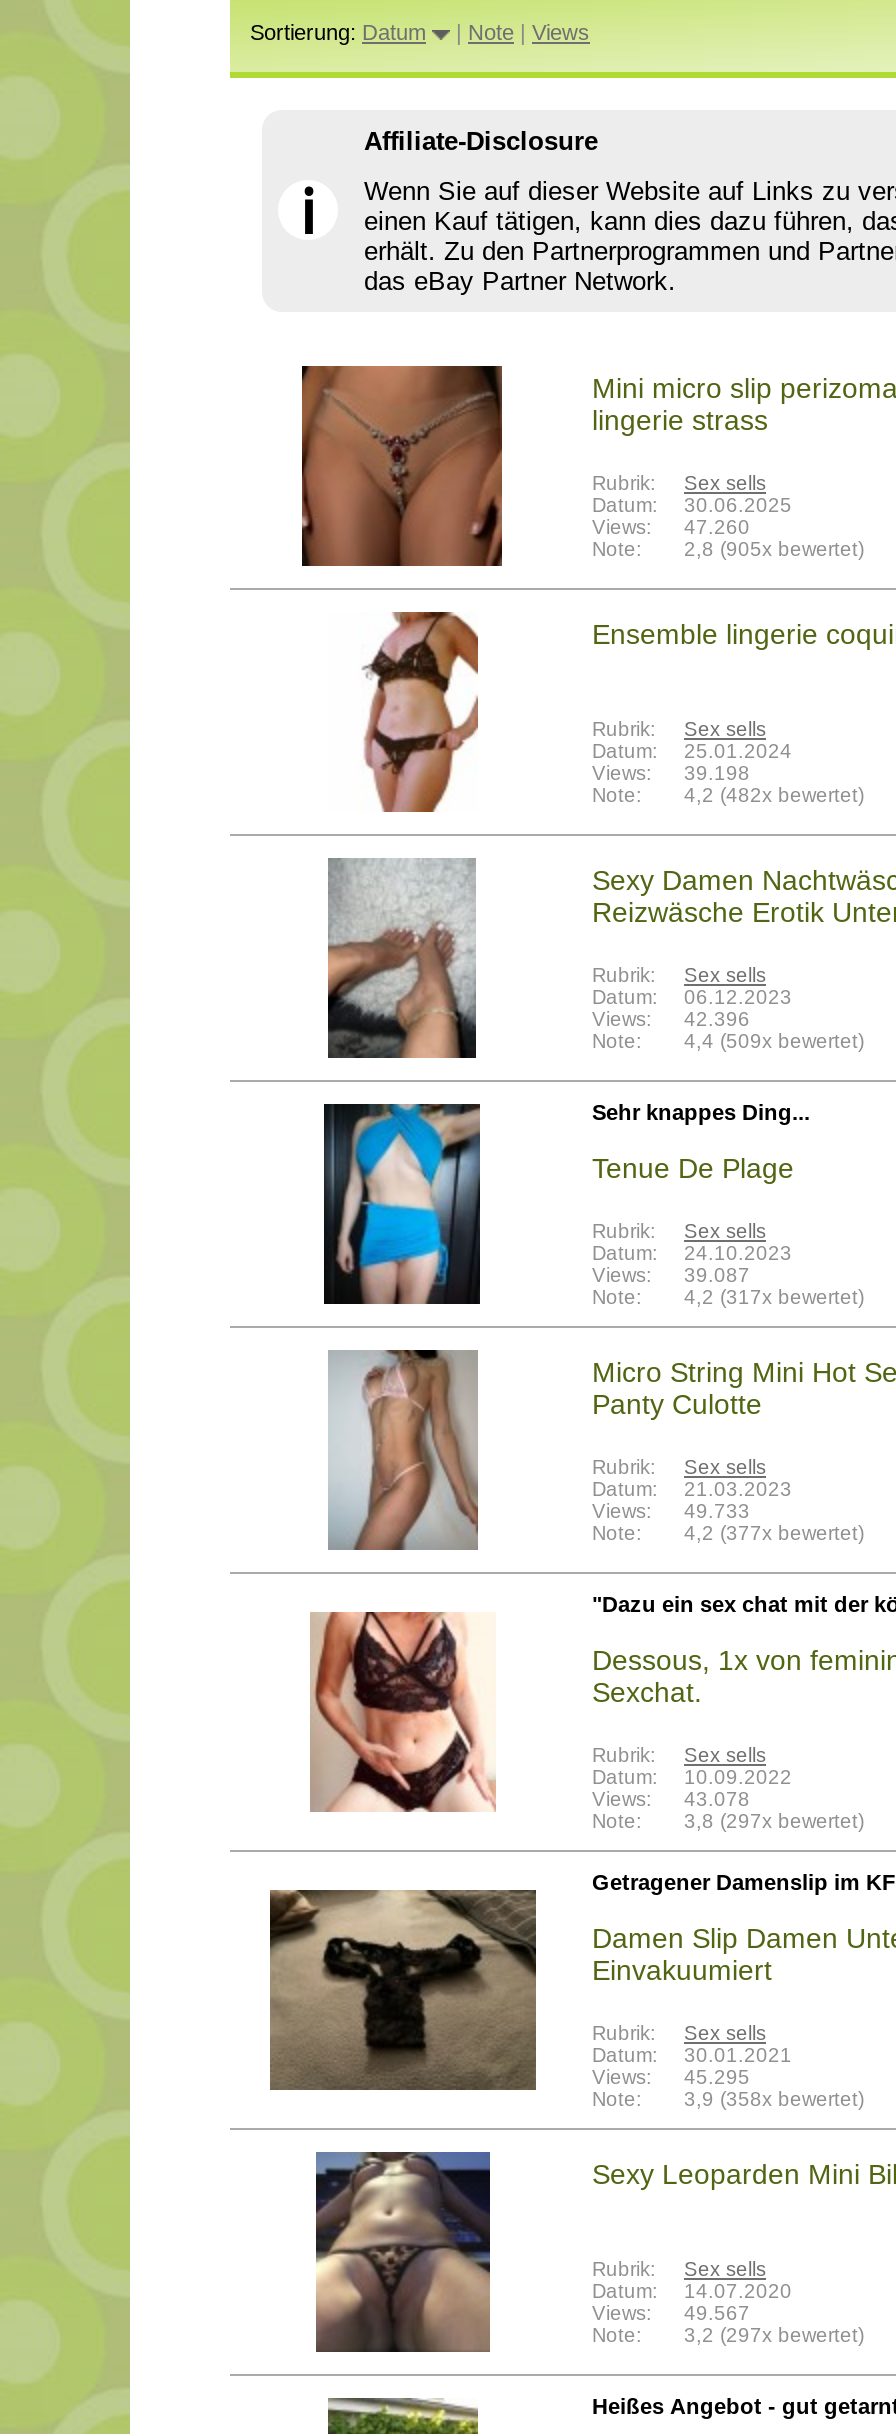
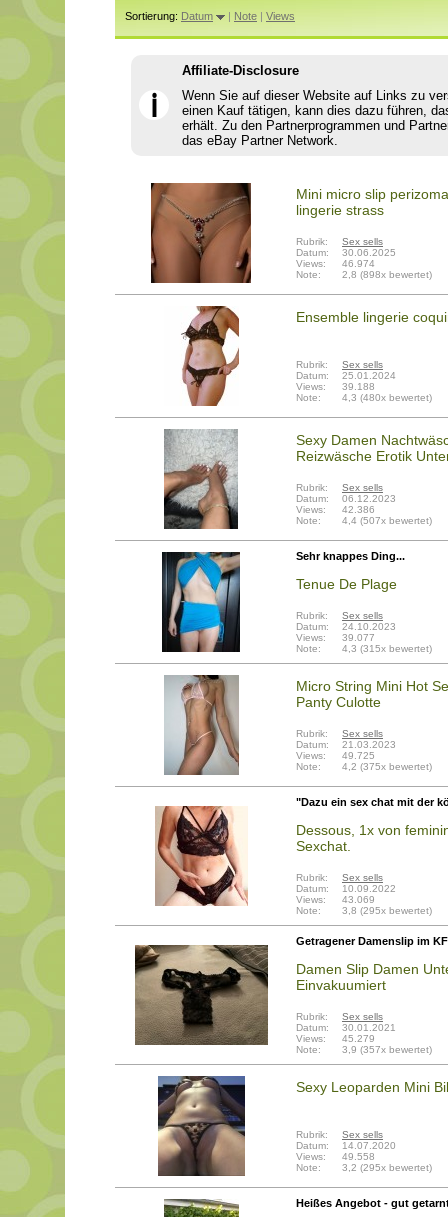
[592,516,750,538] Views: 47.260 -> [296,258,375,269] Views: 46.974
[592,538,864,560] Note: 2,8 (905x bewertet) -> [296,269,432,280] Note: 2,8 (898x bewertet)
[592,762,750,784] Views: 39.198 -> [296,381,375,392] Views: 39.188
[592,784,864,806] Note: 4,2 (482x bewertet) -> [296,392,432,403] Note: 4,3 (480x bewertet)
[592,1008,750,1030] Views: 42.396 -> [296,504,375,515] Views: 42.386
[592,1030,864,1052] Note: 4,4 (509x bewertet) -> [296,515,432,526] Note: 4,4 (507x bewertet)
[592,1264,750,1286] Views: 39.087 -> [296,632,375,643] Views: 39.077
[592,1286,864,1308] Note: 4,2 (317x bewertet) -> [296,643,432,654] Note: 4,3 (315x bewertet)
[592,1500,750,1522] Views: 49.733 -> [296,750,375,761] Views: 49.725
[592,1522,864,1544] Note: 4,2 (377x bewertet) -> [296,761,432,772] Note: 4,2 (375x bewertet)
[592,1788,750,1810] Views: 43.078 -> [296,894,375,905] Views: 43.069
[592,1810,864,1832] Note: 3,8 (297x bewertet) -> [296,905,432,916] Note: 3,8 (295x bewertet)
[592,2066,750,2088] Views: 45.295 -> [296,1033,375,1044] Views: 45.279
[592,2088,864,2110] Note: 3,9 (358x bewertet) -> [296,1044,432,1055] Note: 3,9 (357x bewertet)
[592,2302,750,2324] Views: 49.567 -> [296,1151,375,1162] Views: 49.558
[592,2324,864,2346] Note: 3,2 (297x bewertet) -> [296,1162,432,1173] Note: 3,2 (295x bewertet)

